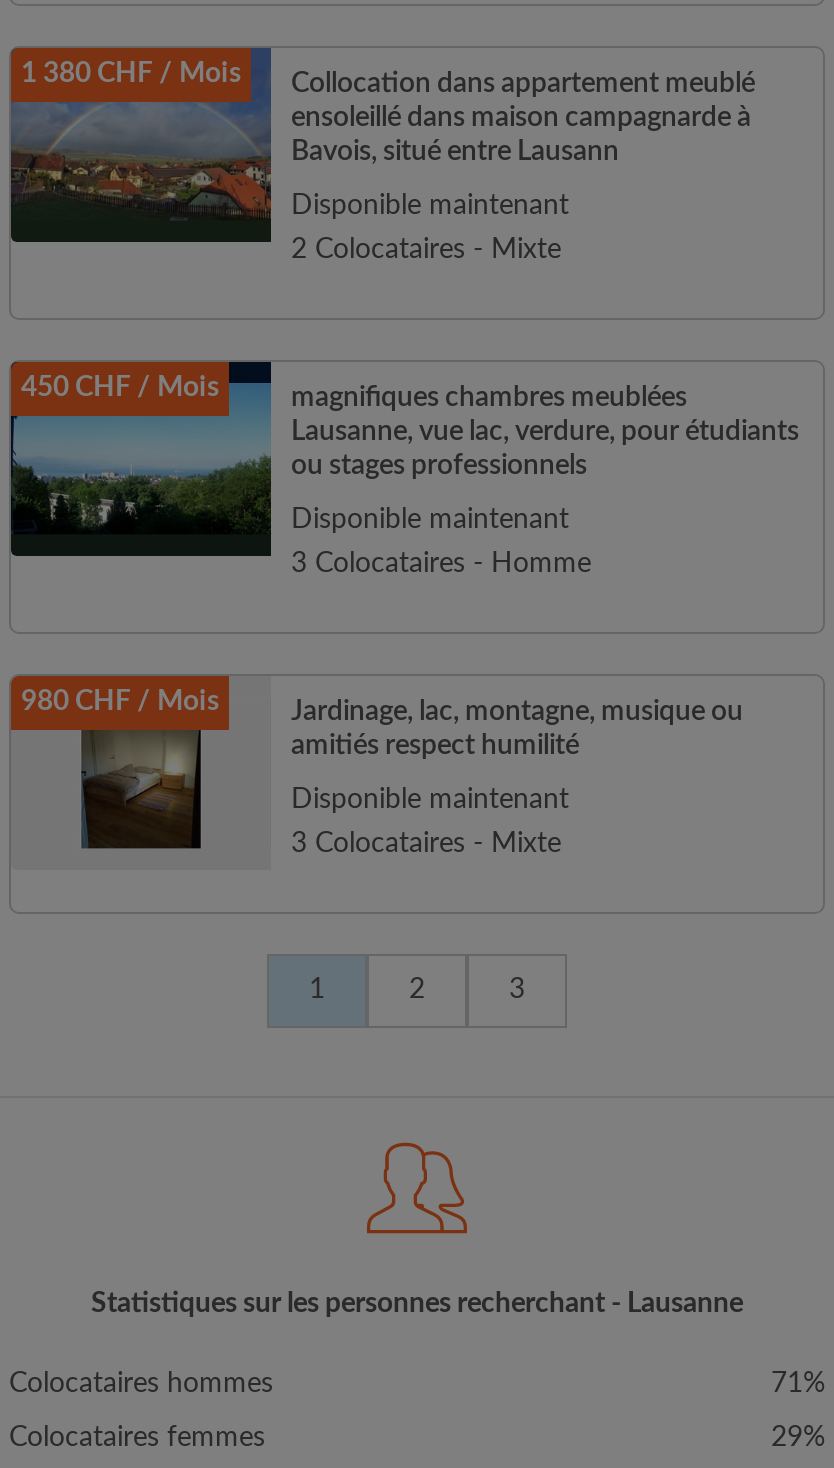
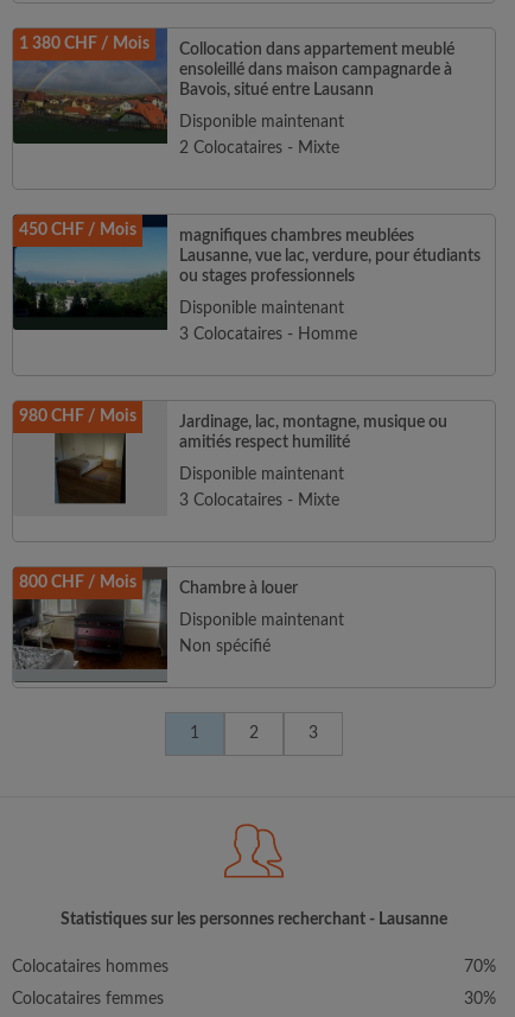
none -> [12,566,344,684] [image] | 800 CHF / Mois | Chambre à louer | Disponible maintenant | Non spécifié
[771,1370,825,1398] 71% -> [464,959,496,975] 70%
[771,1424,825,1452] 29% -> [464,991,496,1008] 30%

